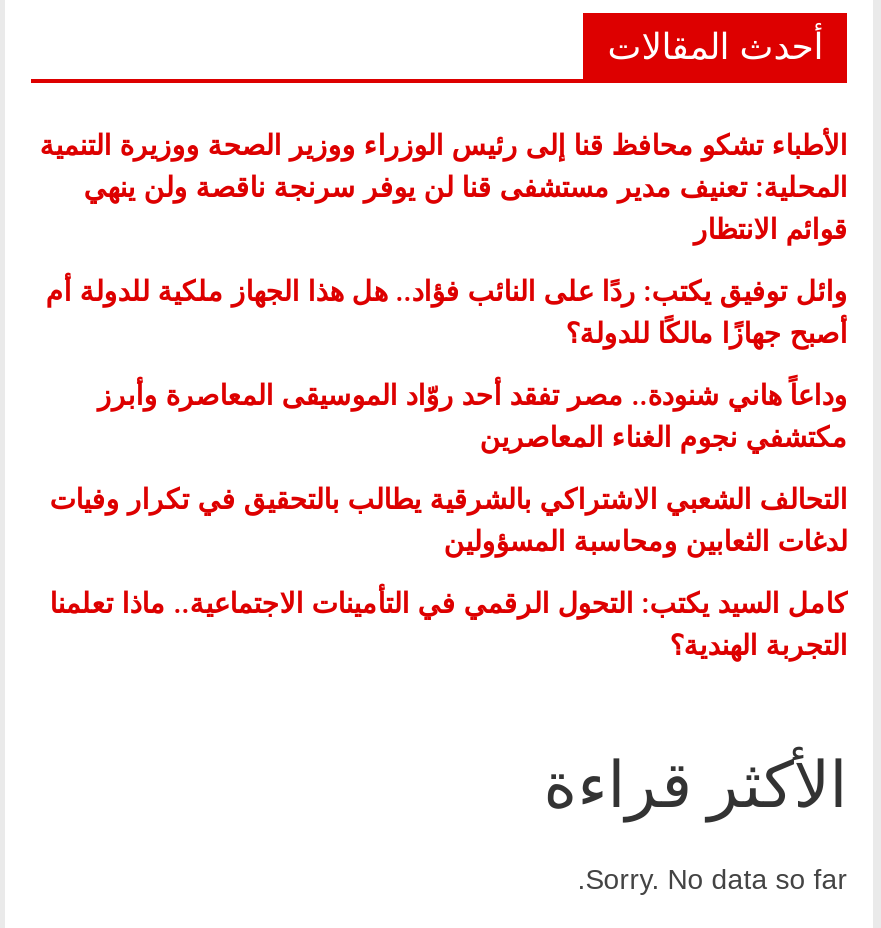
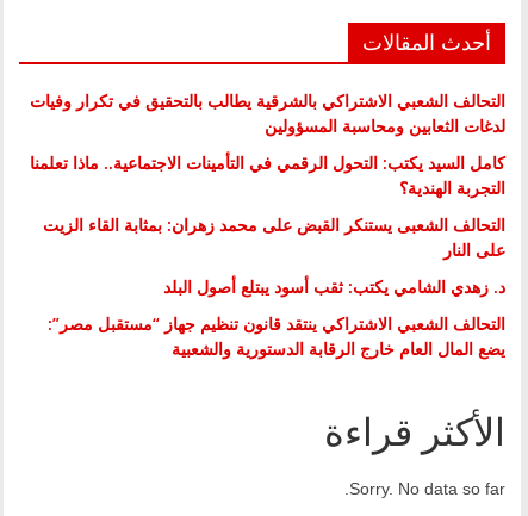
[39,125,847,455] الأطباء تشكو محافظ قنا إلى رئيس الوزراء ووزير الصحة ووزيرة التنمية | المحلية: تعنيف مدير مستشفى قنا لن يوفر سرنجة ناقصة ولن ينهي | قوائم الانتظار | وائل توفيق يكتب: ردًا على النائب فؤاد.. هل هذا الجهاز ملكية للدولة أم | أصبح جهازًا مالكًا للدولة؟ | وداعاً هاني شنودة.. مصر تفقد أحد روّاد الموسيقى المعاصرة وأبرز | مكتشفي نجوم الغناء المعاصرين -> none
moved [49,479,847,663] -> [30,89,506,199]: التحالف الشعبي الاشتراكي بالشرقية يطالب بالتحقيق في تكرار وفيات | لدغات الثعابين ومحاسبة المسؤولين | كامل السيد يكتب: التحول الرقمي في التأمينات الاجتماعية.. ماذا تعلمنا | التجربة الهندية؟
none -> [43,213,506,360] التحالف الشعبى يستنكر القبض على محمد زهران: بمثابة القاء الزيت | على النار | د. زهدي الشامي يكتب: ثقب أسود يبتلع أصول البلد | التحالف الشعبي الاشتراكي ينتقد قانون تنظيم جهاز “مستقبل مصر”: | يضع المال العام خارج الرقابة الدستورية والشعبية

